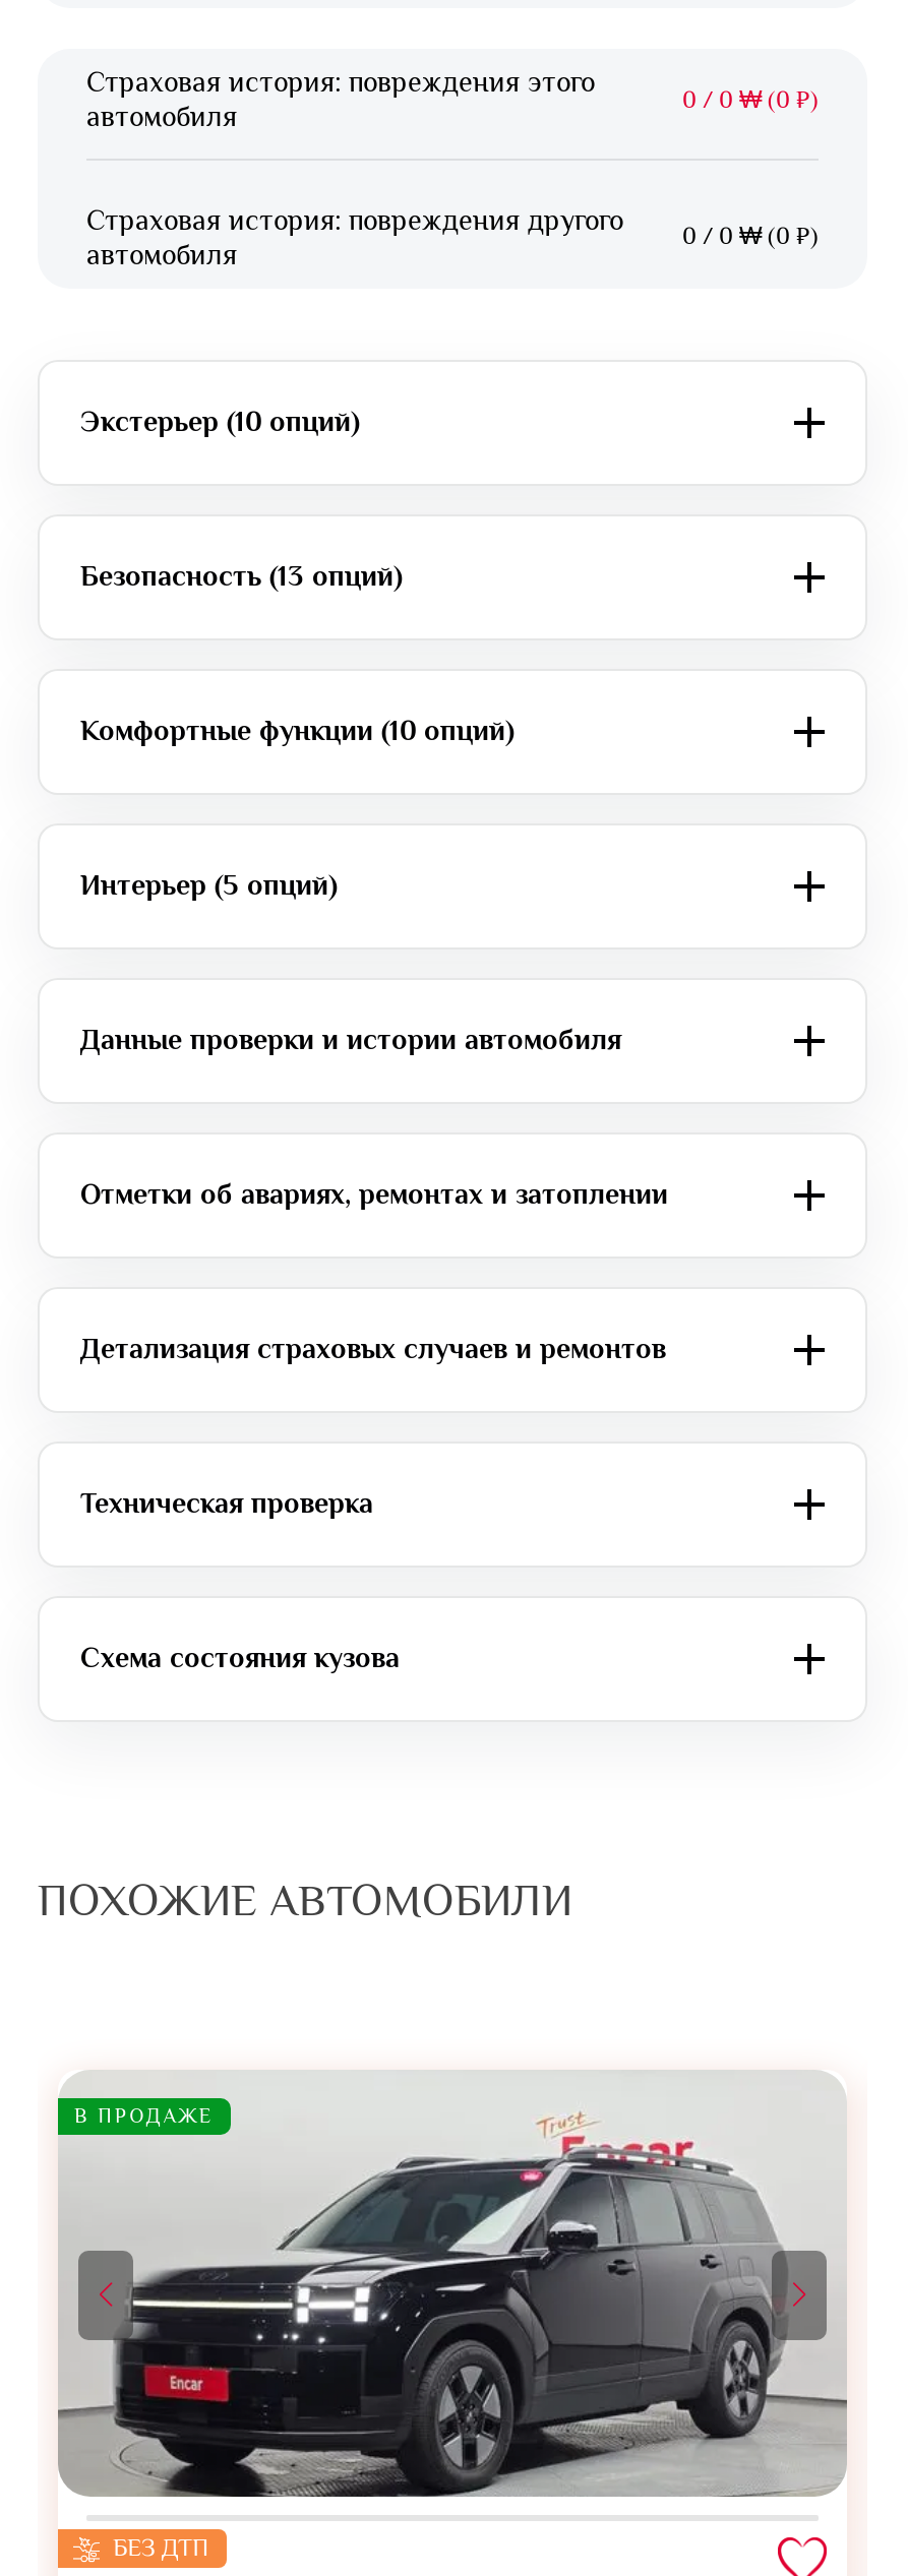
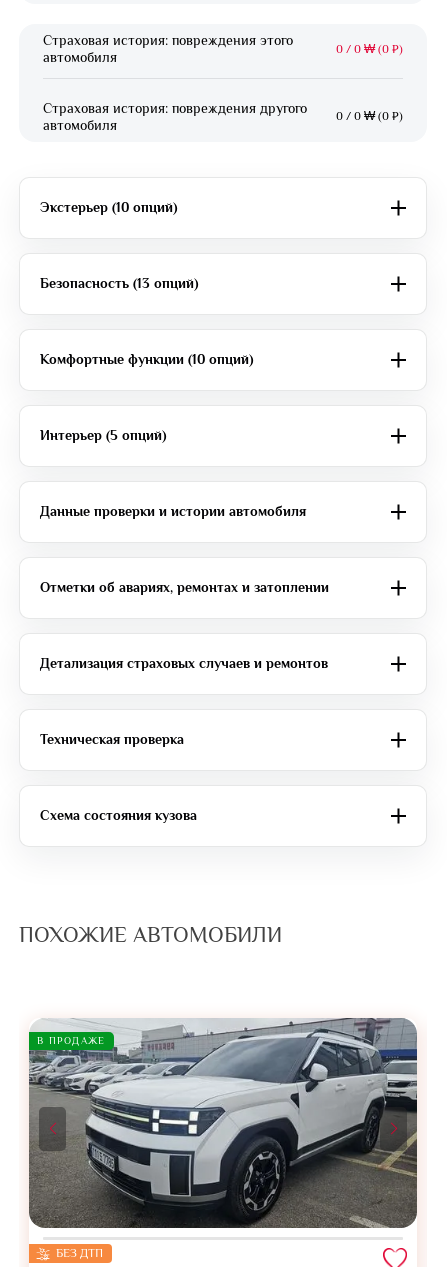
[58,2070,847,2497] [image] -> [28,1017,418,1228] [image]

